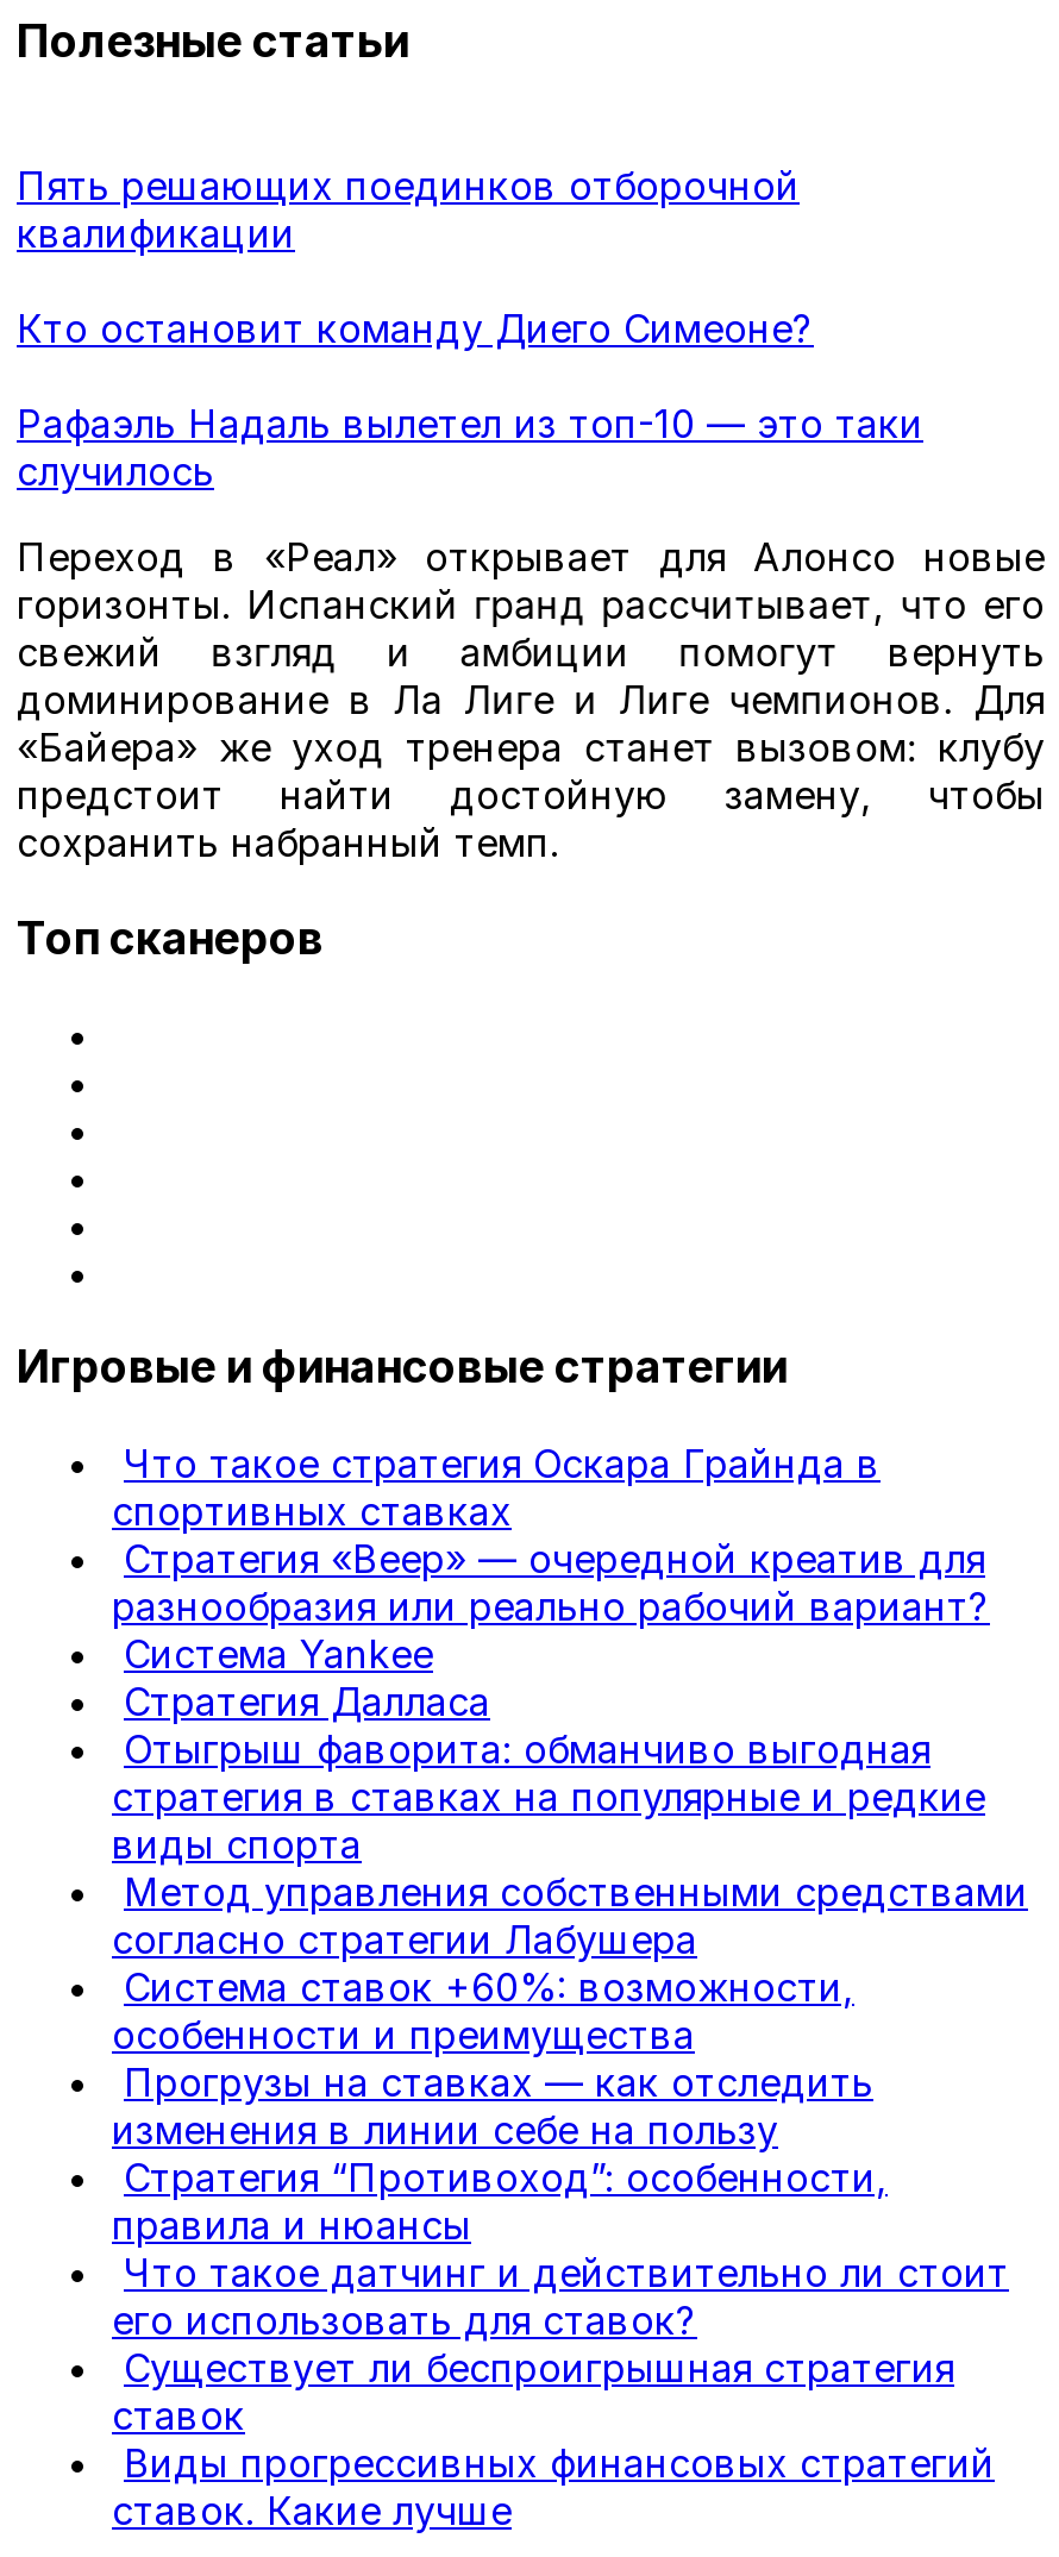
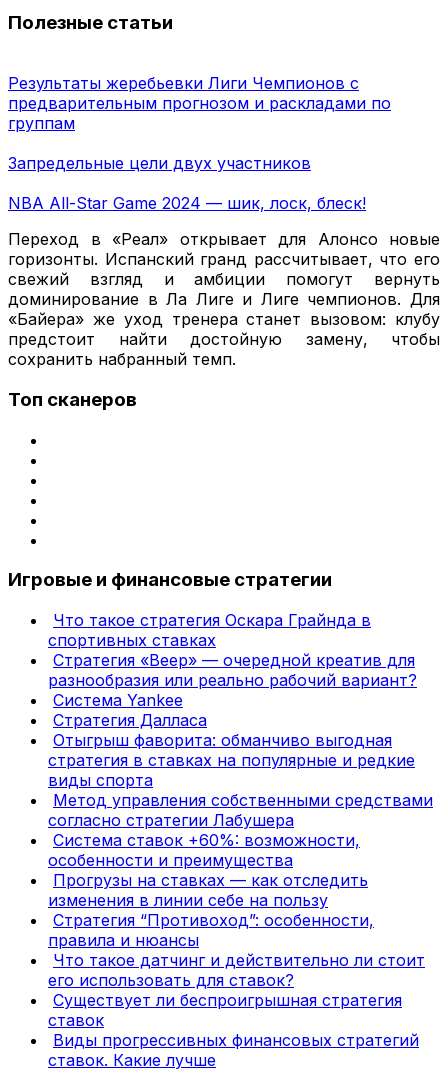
[17,162,800,257] Пять решающих поединков отборочной | квалификации -> [8,73,391,133] Результаты жеребьевки Лиги Чемпионов с | предварительным прогнозом и раскладами по | группам
[17,305,814,353] Кто остановит команду Диего Симеоне? -> [8,153,311,173] Запредельные цели двух участников
[17,400,923,495] Рафаэль Надаль вылетел из топ-10 — это таки | случилось -> [8,193,366,213] NBA All-Star Game 2024 — шик, лоск, блеск!

